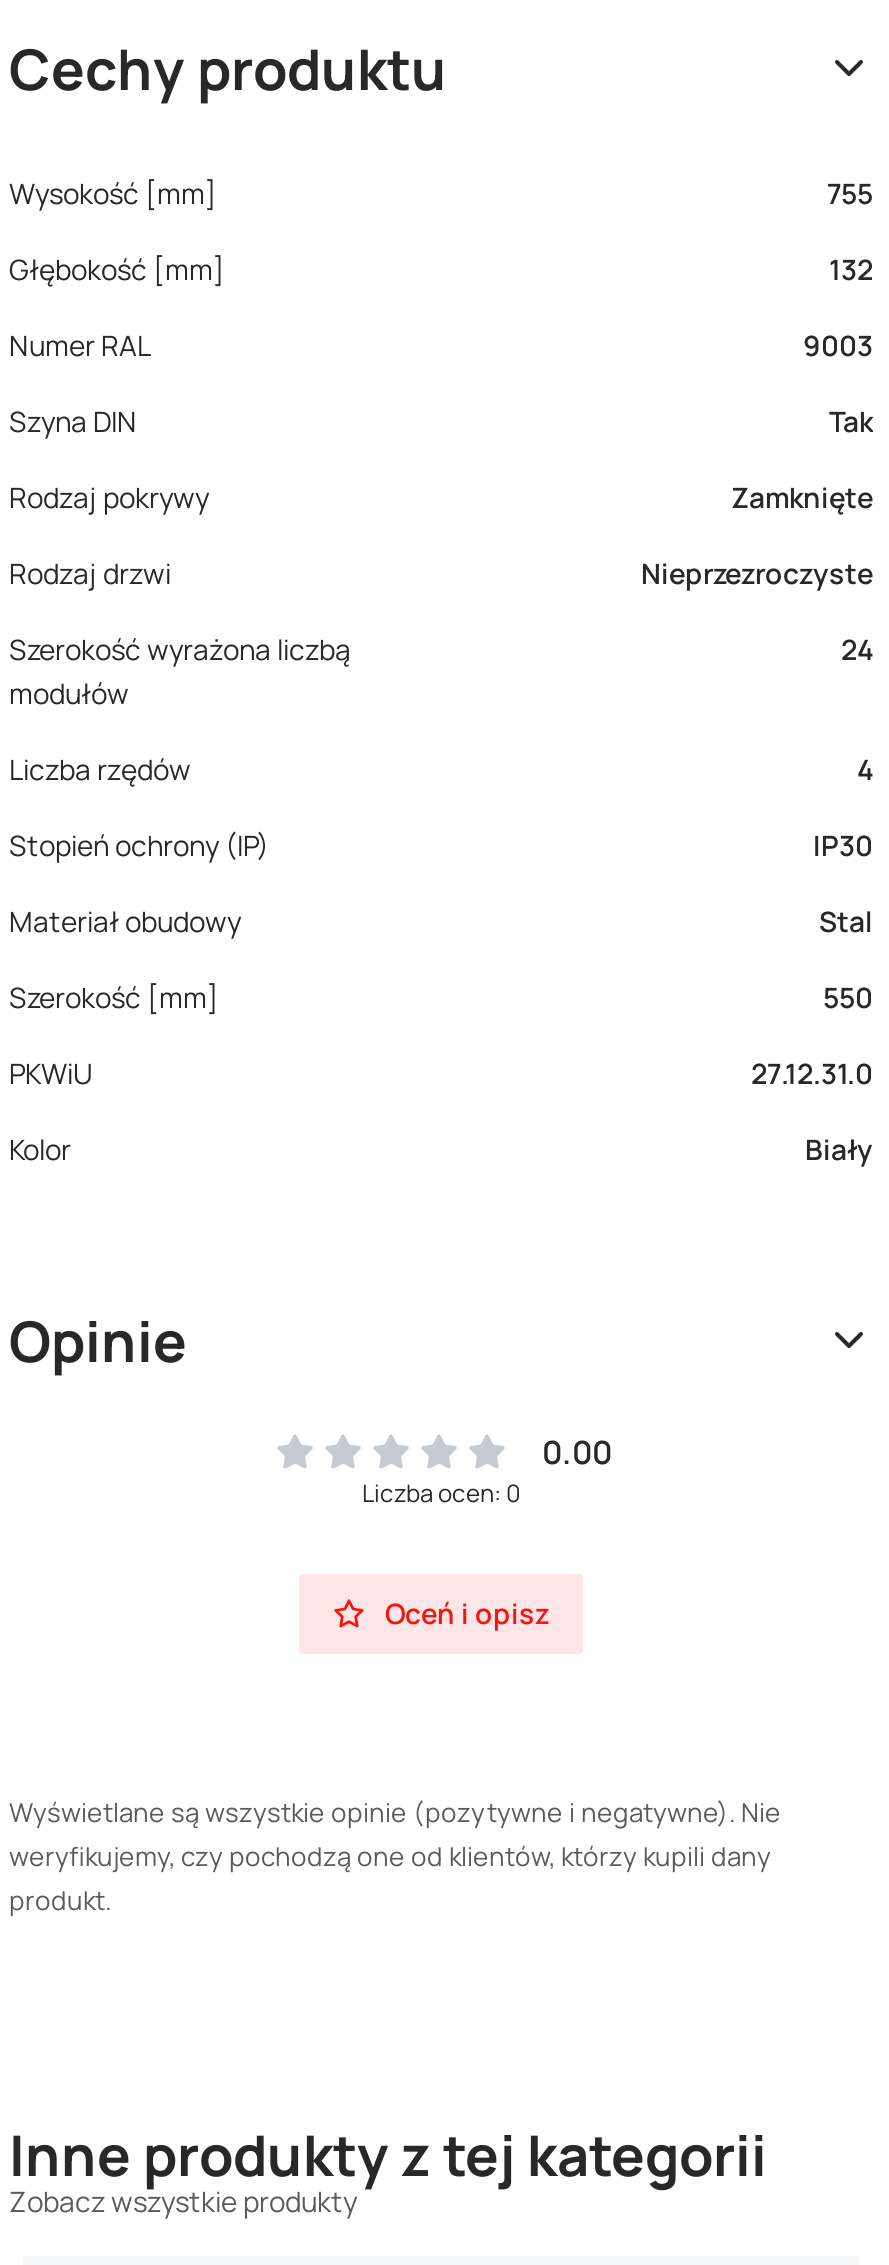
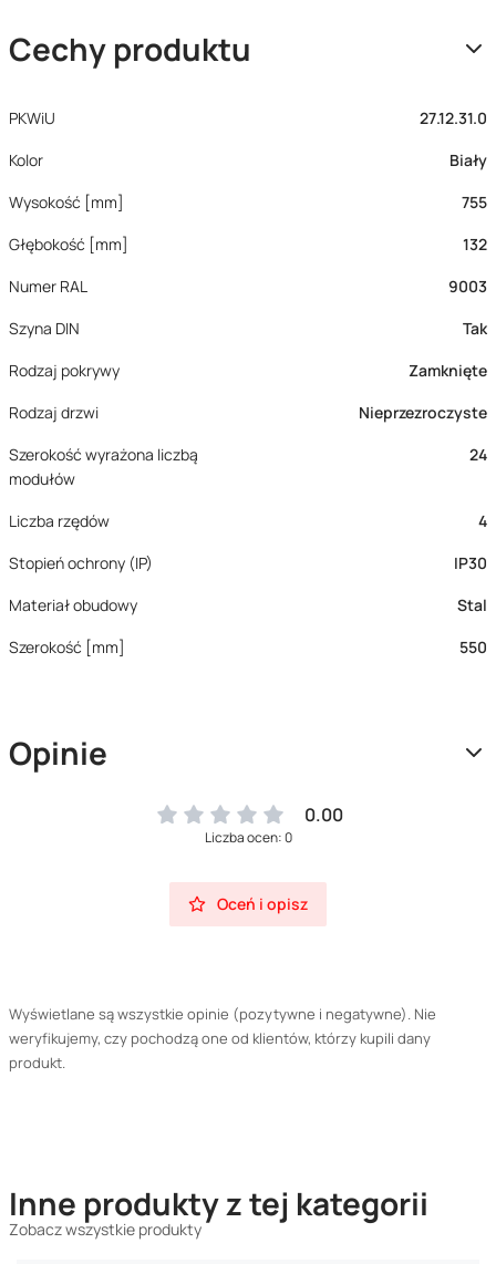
moved [9,174,873,1016] -> [9,191,487,657]: Wysokość [mm] | 755 | Głębokość [mm] | ... | Szerokość [mm] | 550
moved [9,1054,873,1168] -> [9,107,487,170]: PKWiU | 27.12.31.0 | Kolor | Biały

